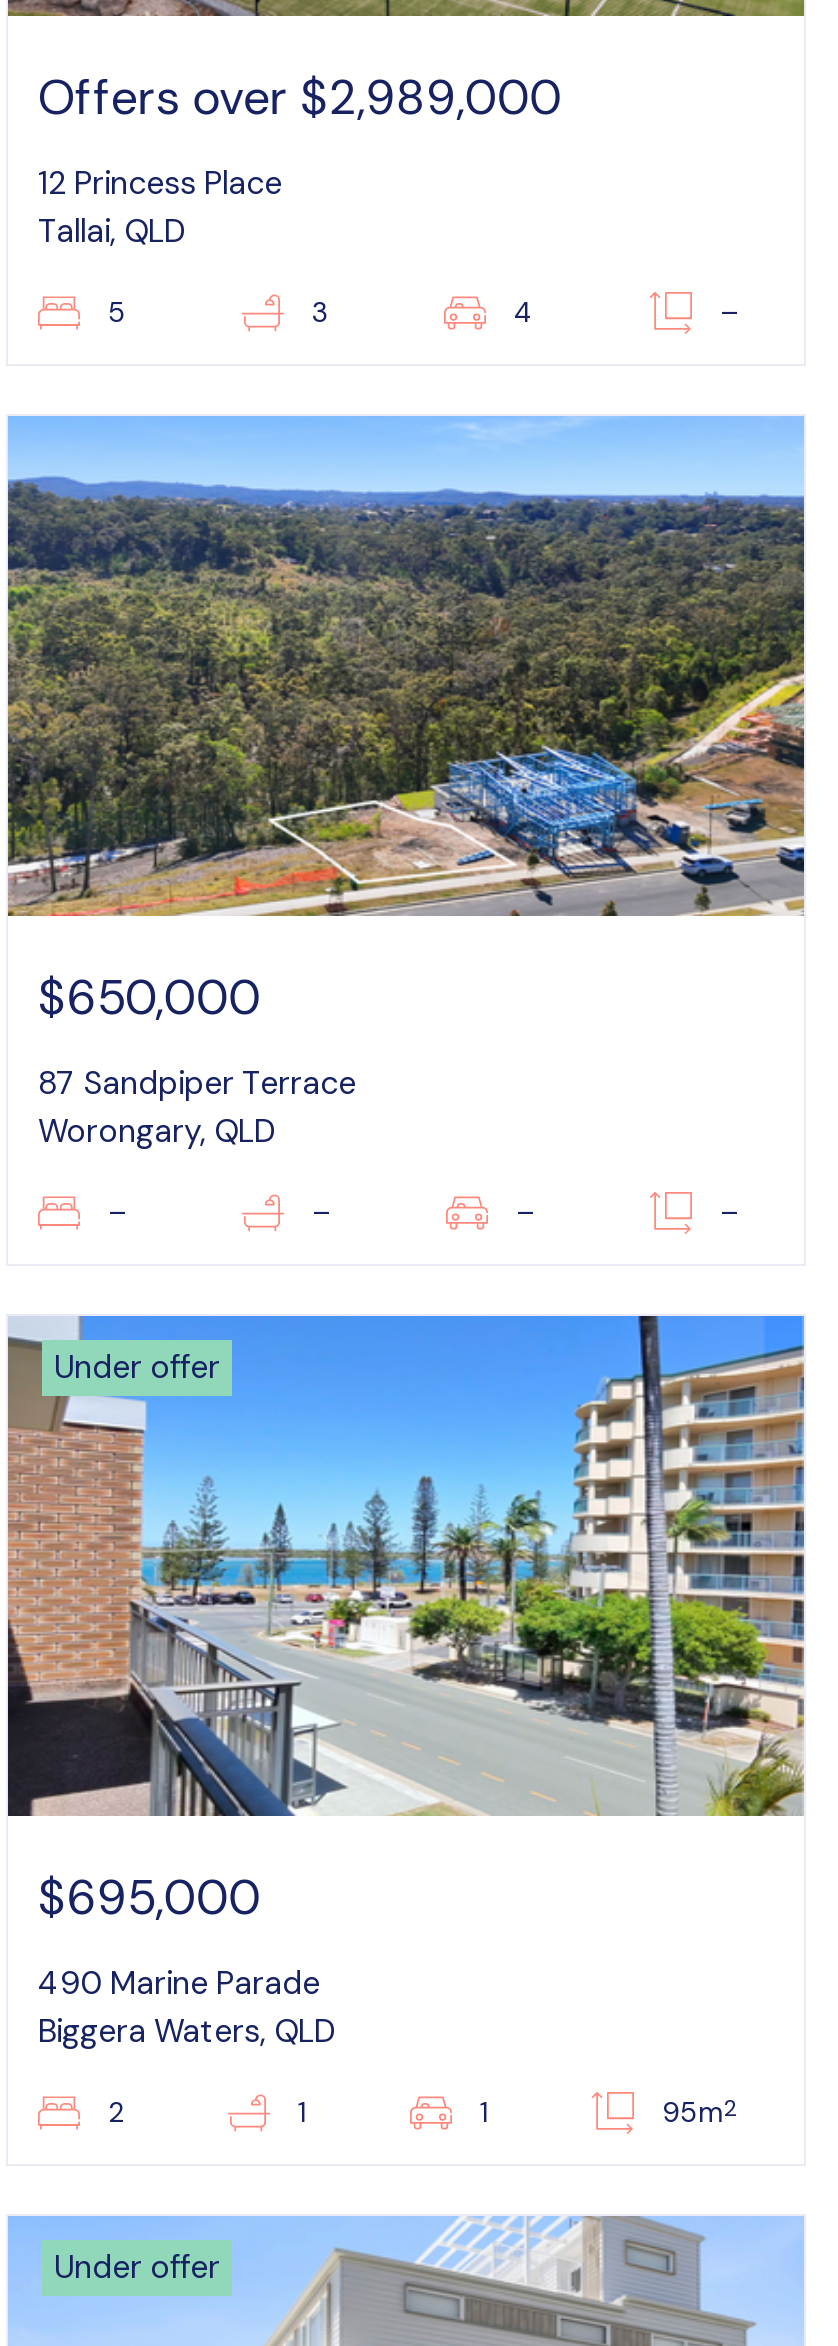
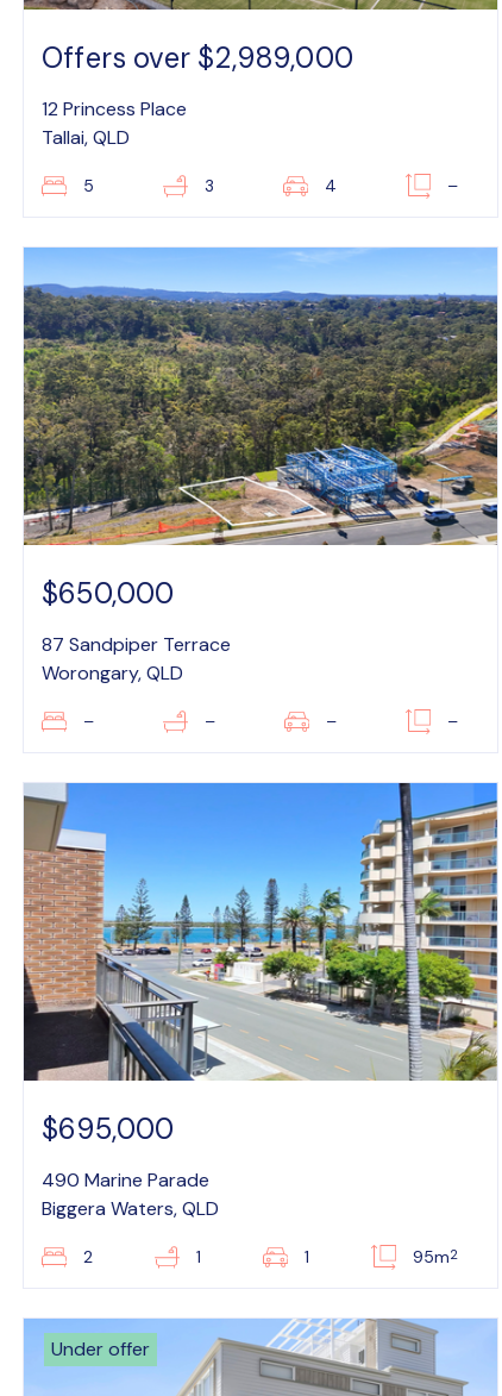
[54,1346,220,1388] Under offer -> none

